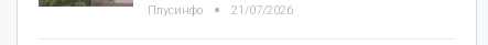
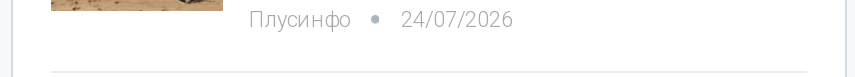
[148,4,293,18] Плусинфо 21/07/2026 -> [249,7,513,33] Плусинфо 24/07/2026

